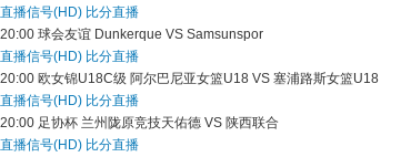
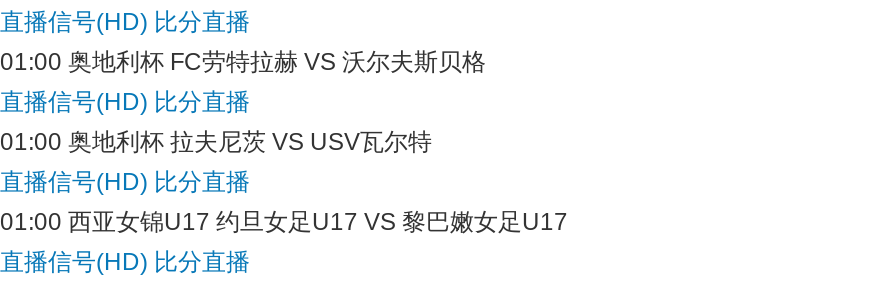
[0,27,263,42] 20:00 球会友谊Dunkerque VS Samsunspor -> [0,48,486,76] 01:00 奥地利杯FC劳特拉赫 VS 沃尔夫斯贝格
[0,71,379,86] 20:00 欧女锦U18C级阿尔巴尼亚女篮U18 VS 塞浦路斯女篮U18 -> [0,128,432,156] 01:00 奥地利杯拉夫尼茨 VS USV瓦尔特
[0,115,279,130] 20:00 足协杯兰州陇原竞技天佑德 VS 陕西联合 -> [0,208,568,236] 01:00 西亚女锦U17约旦女足U17 VS 黎巴嫩女足U17

